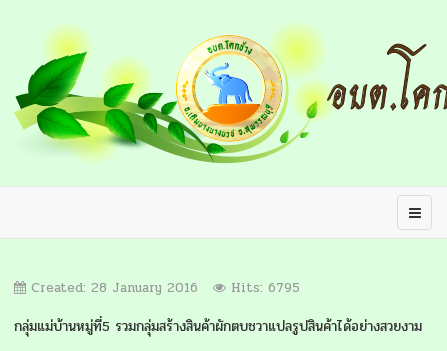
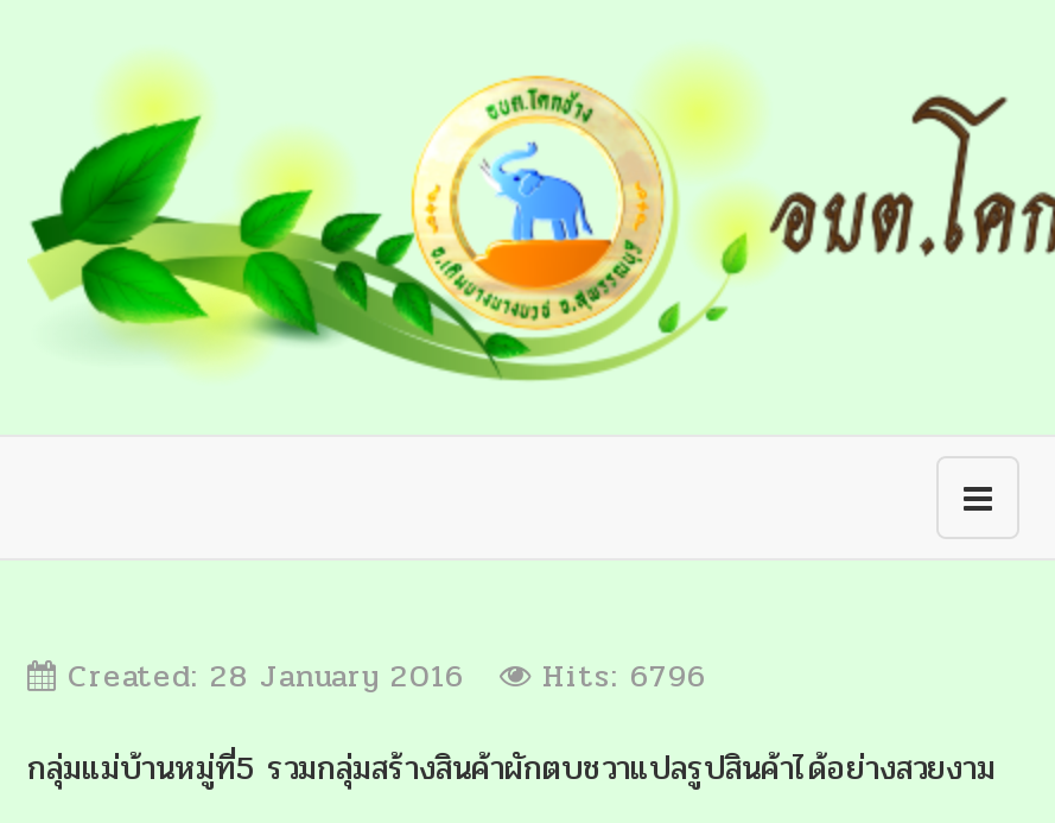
[31,278,300,298] Created: 28 January 2016 Hits: 6795 -> [68,653,706,701] Created: 28 January 2016 Hits: 6796

